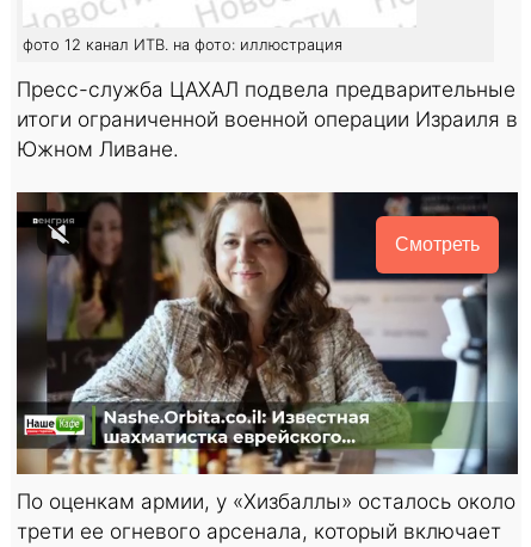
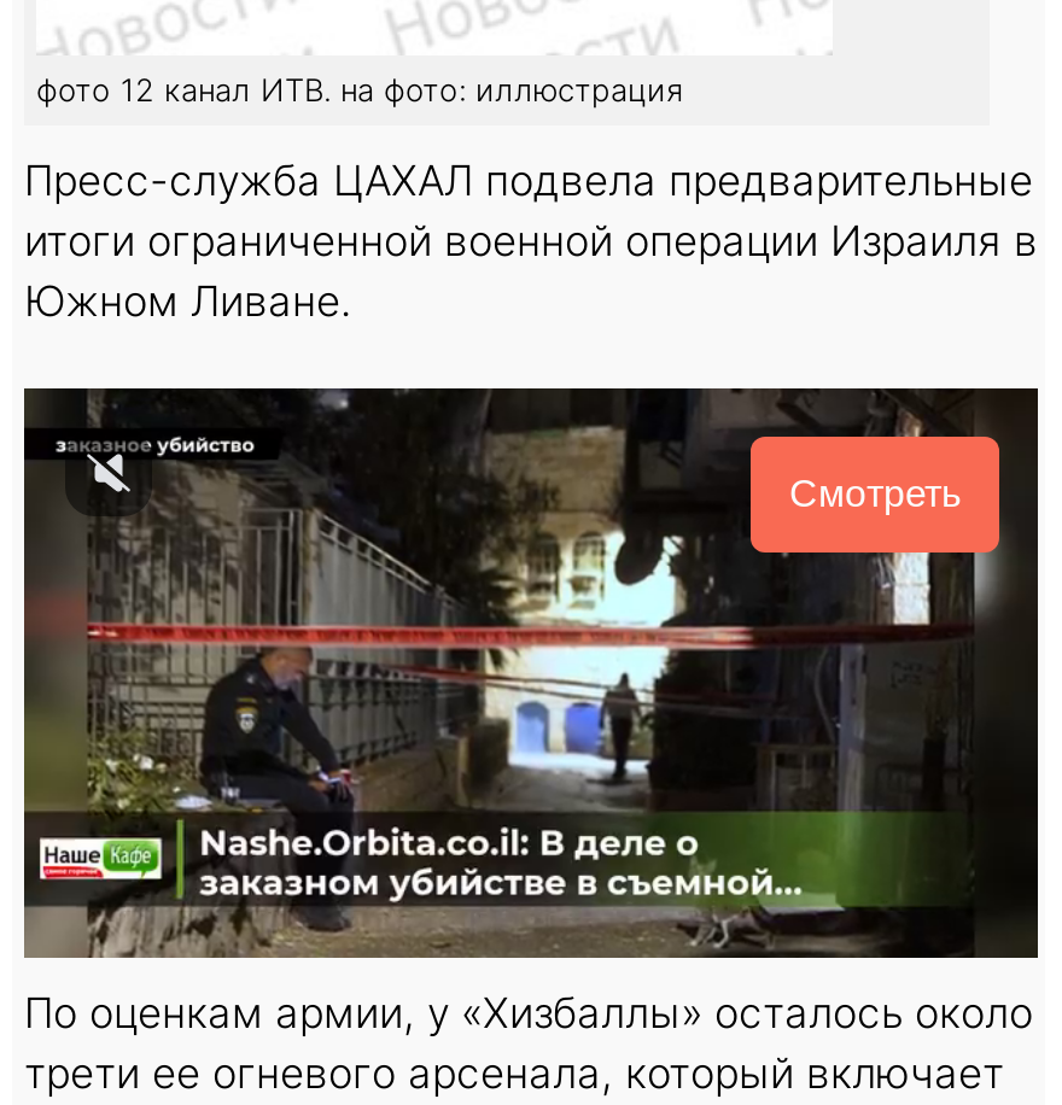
[17,191,519,475] [image] -> [24,386,1040,960] [image]

